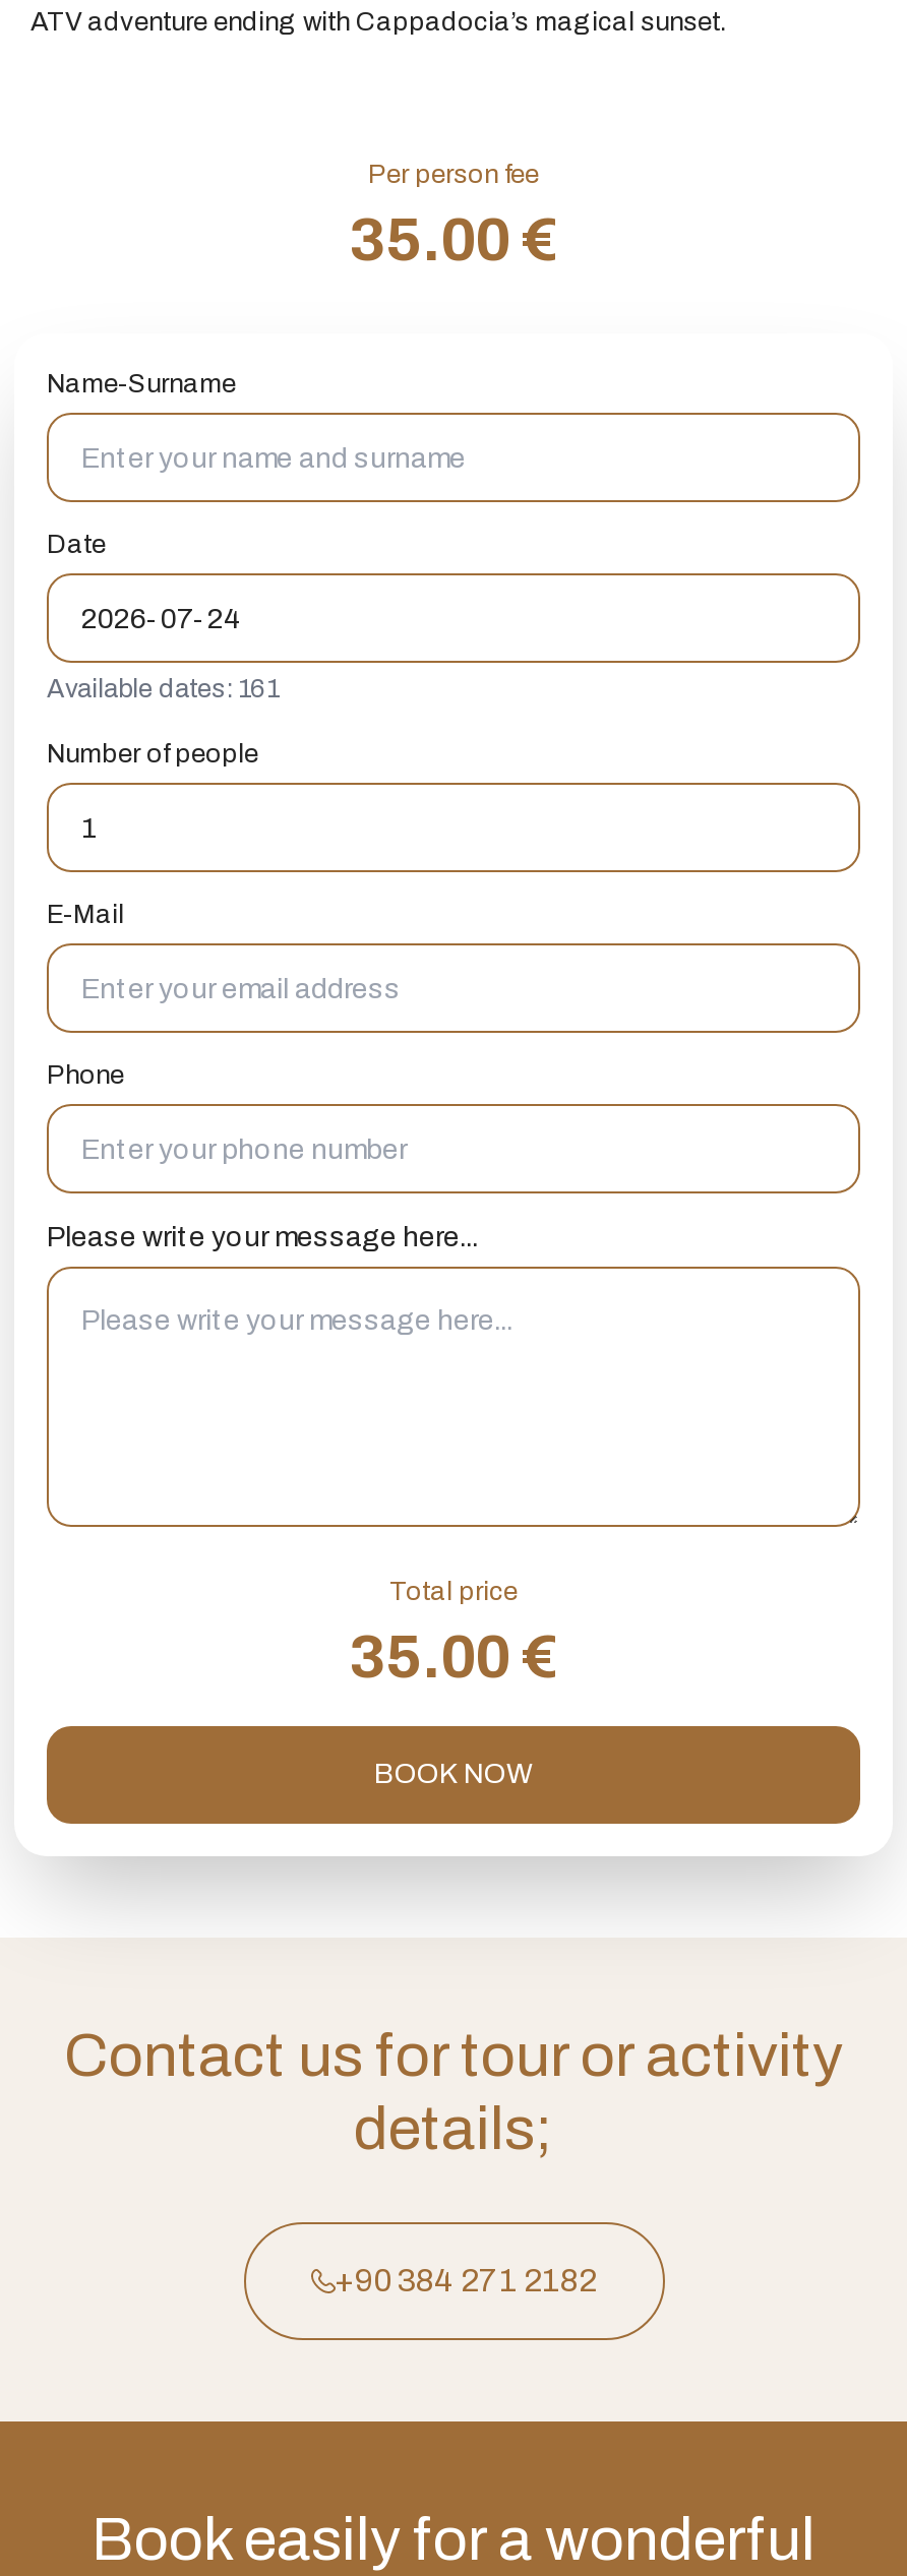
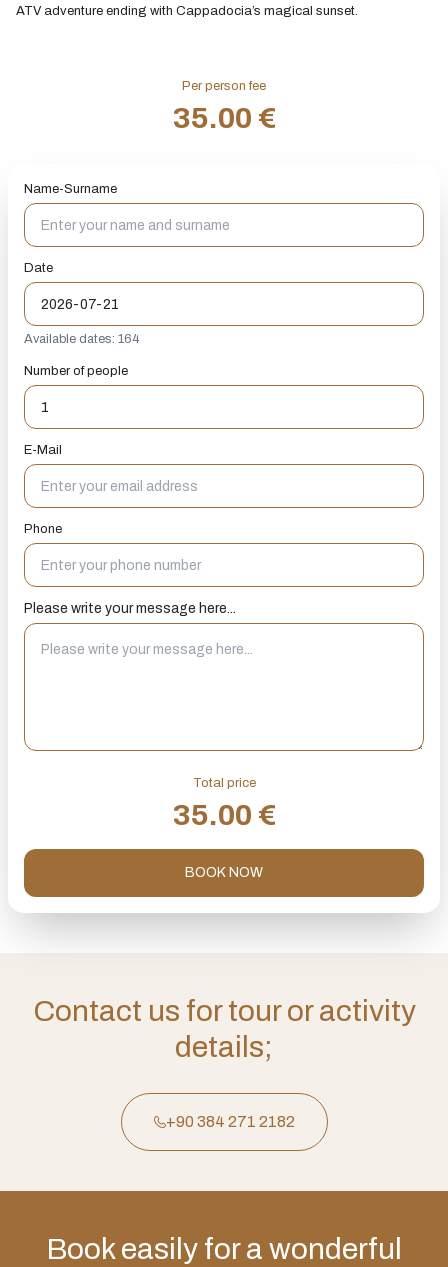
[47,675,279,704] Available dates: 161 -> [24,332,140,346] Available dates: 164

